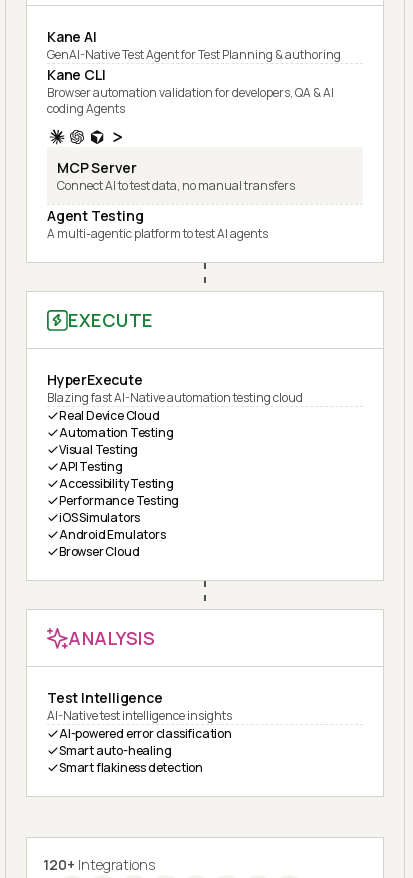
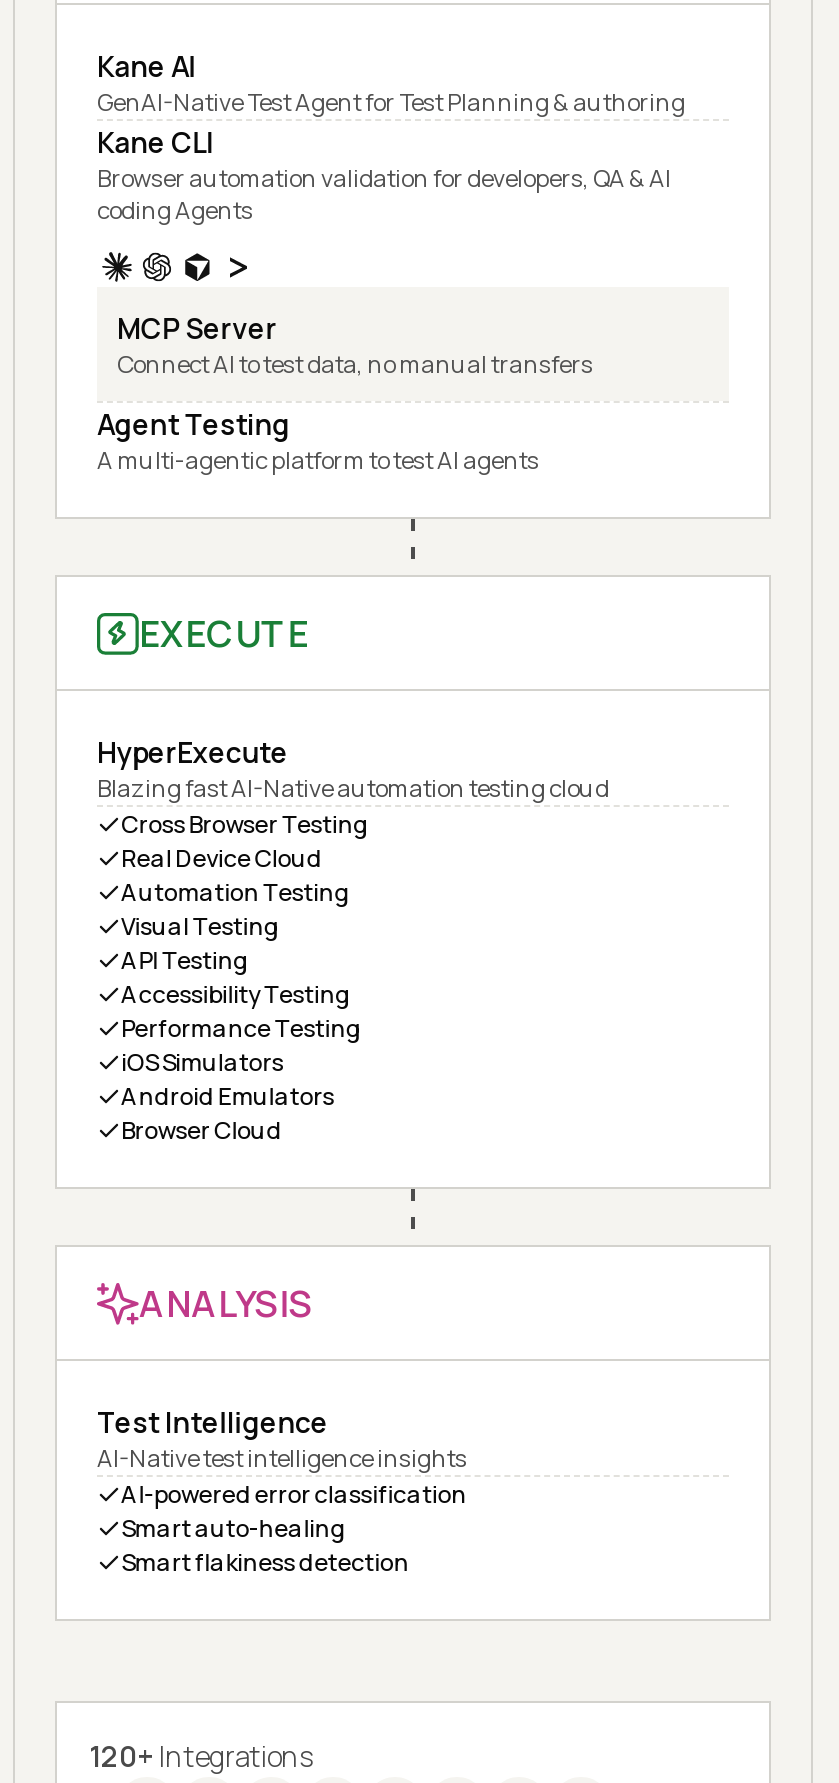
none -> [121,807,369,841] Cross Browser Testing

